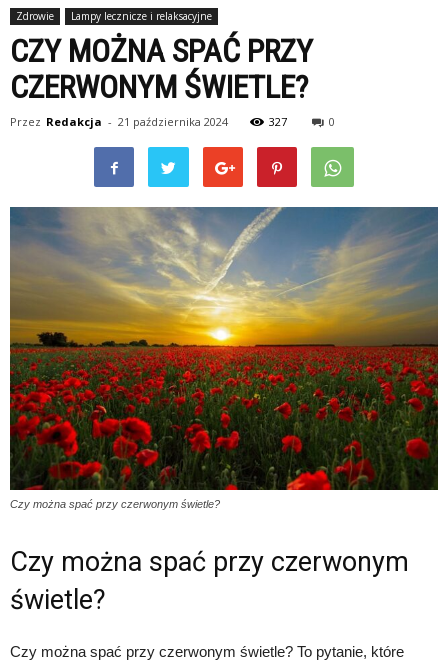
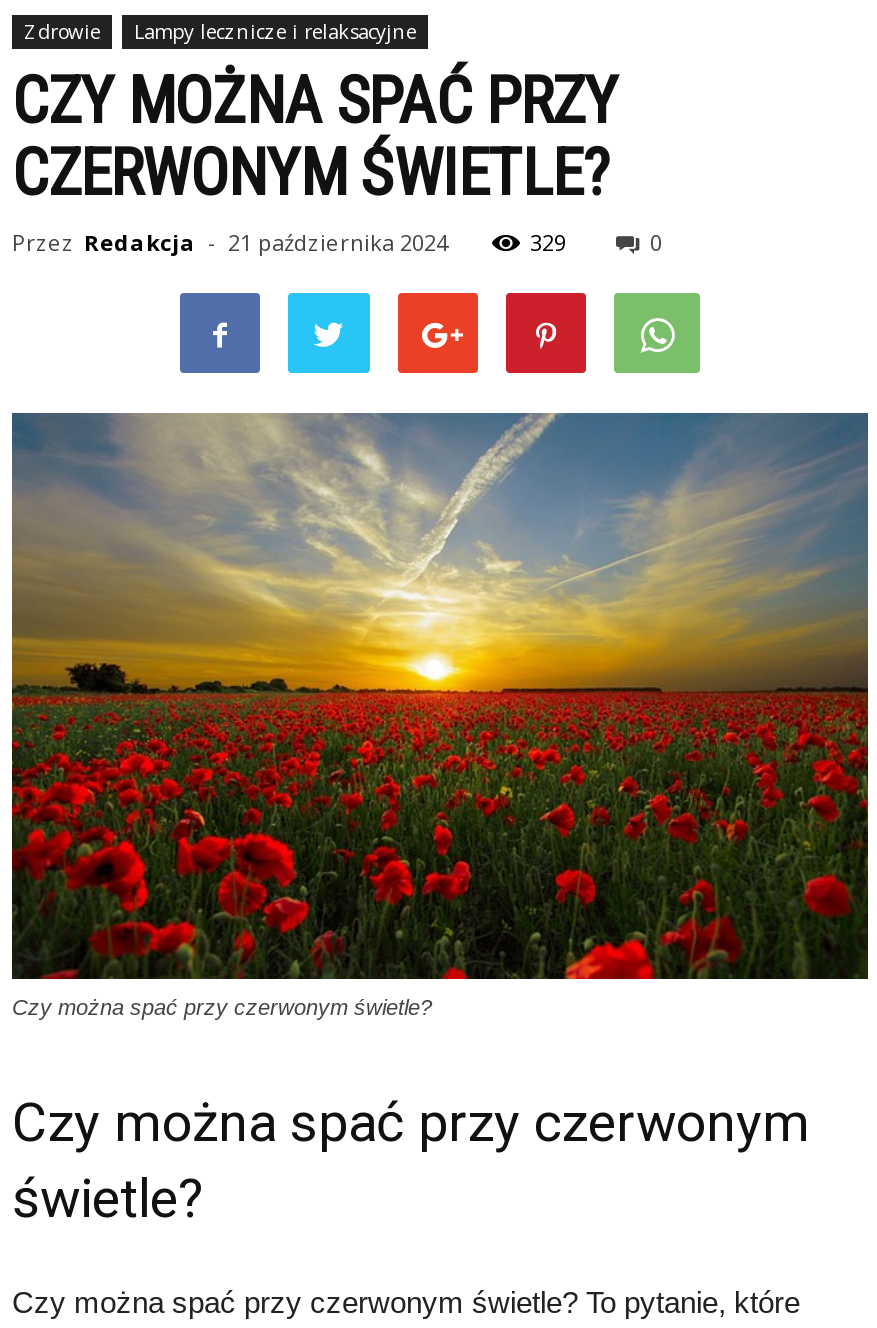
[269,114,287,129] 327 -> [530,227,566,257] 329

